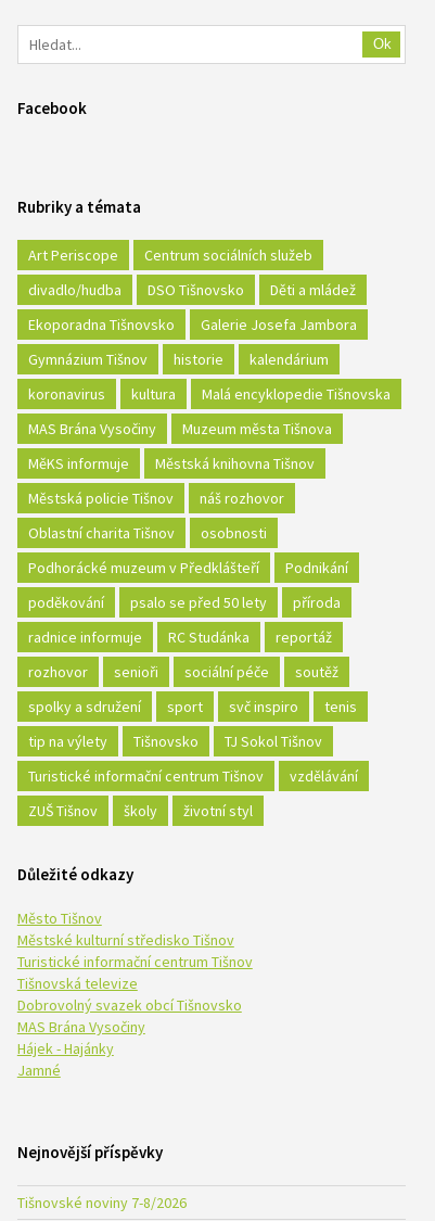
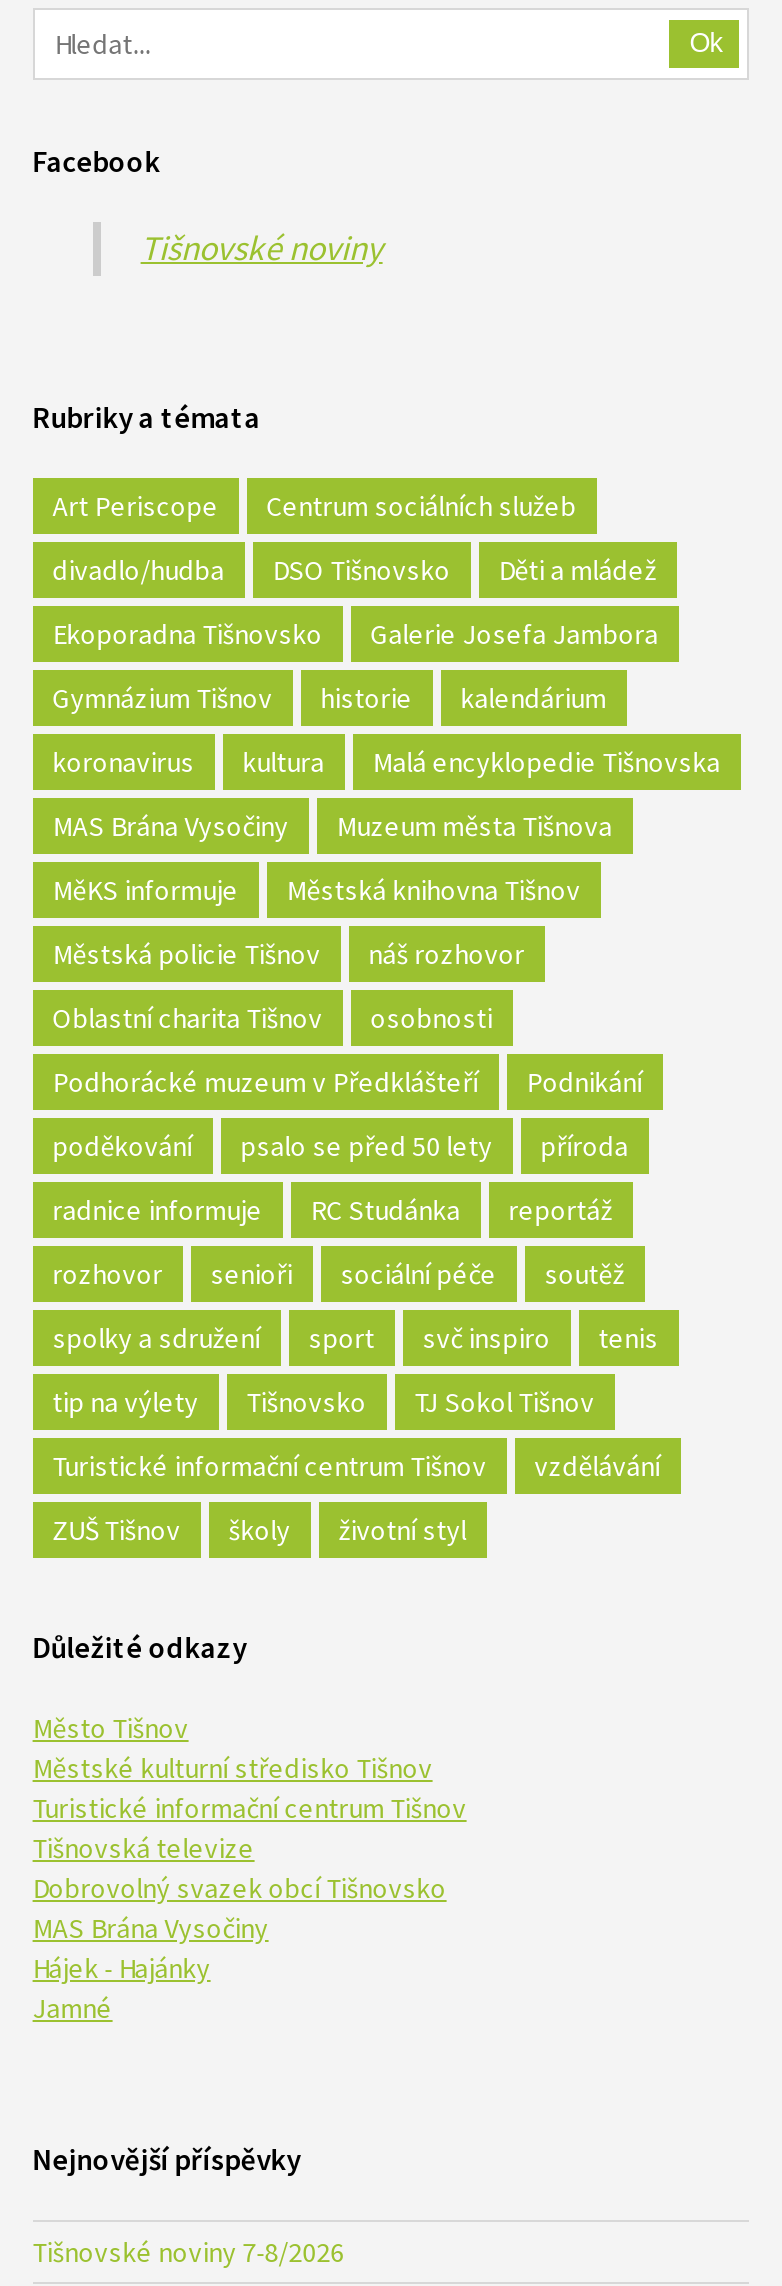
none -> [141,225,383,269] Tišnovské noviny

